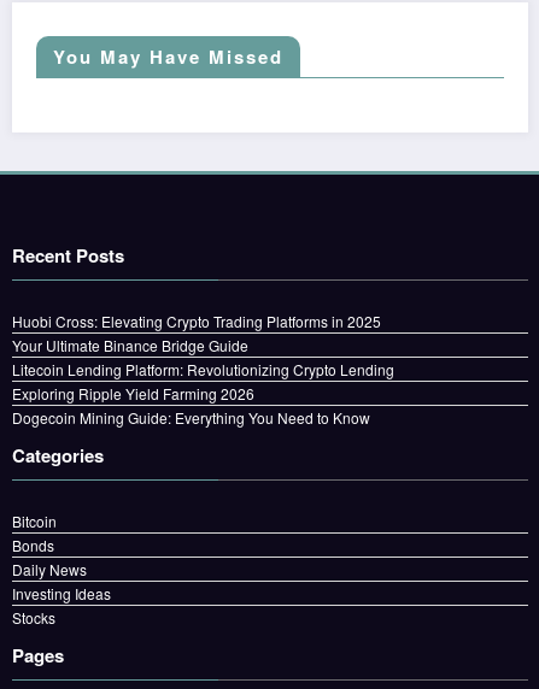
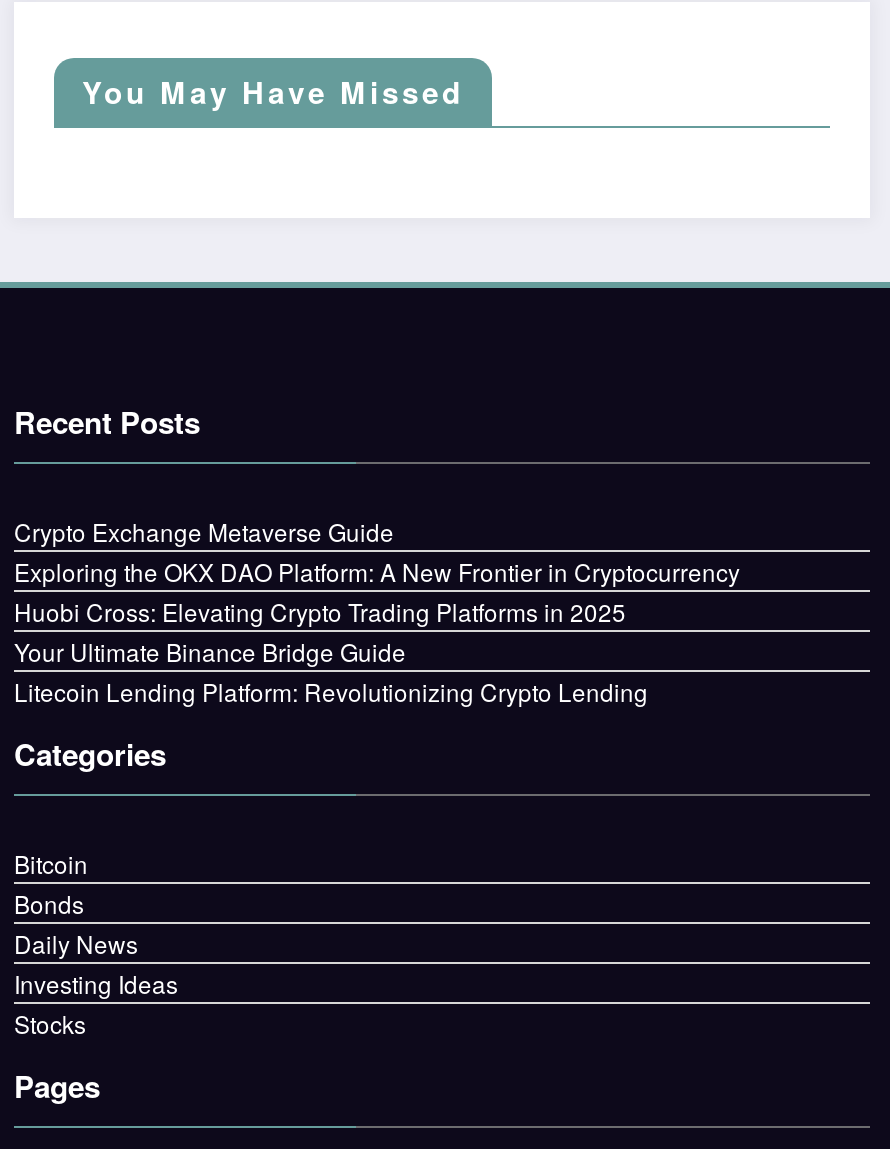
none -> [14,514,740,588] Crypto Exchange Metaverse Guide | Exploring the OKX DAO Platform: A New Frontier in Cryptocurrency
moved [12,311,394,379] -> [14,594,648,708]: Huobi Cross: Elevating Crypto Trading Platforms in 2025 | Your Ultimate Binance Bridge Guide | Litecoin Lending Platform: Revolutionizing Crypto Lending
[12,383,370,428] Exploring Ripple Yield Farming 2026 | Dogecoin Mining Guide: Everything You Need to Know -> none

